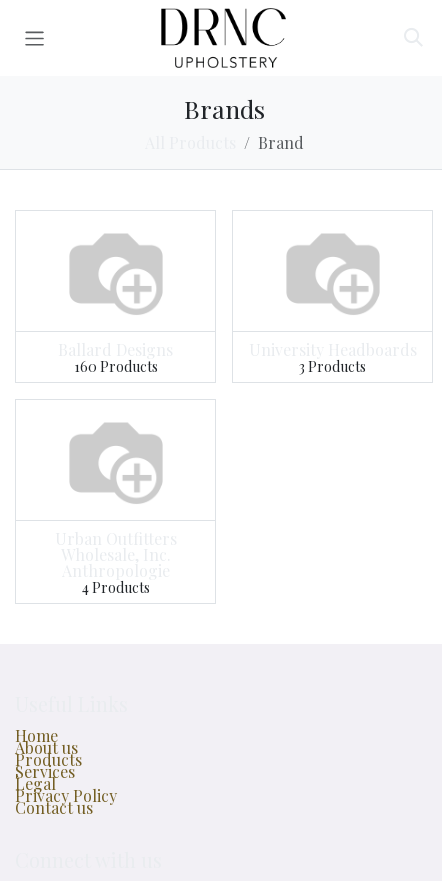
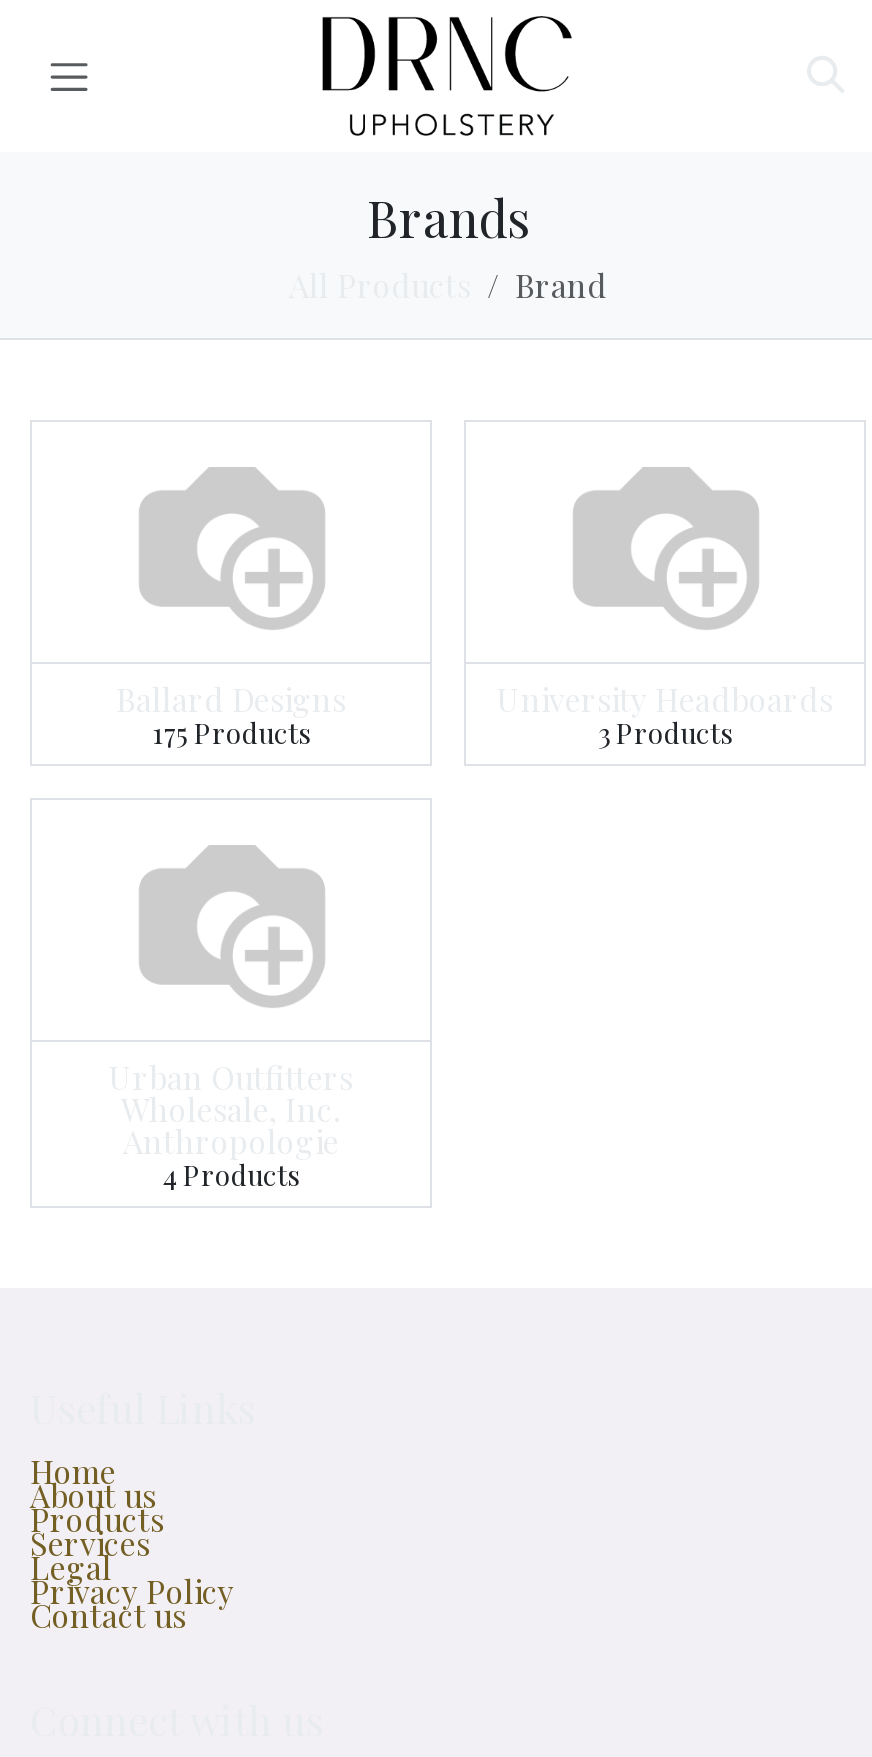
[73,357,157,376] 160 Products -> [152,714,310,752] 175 Products

